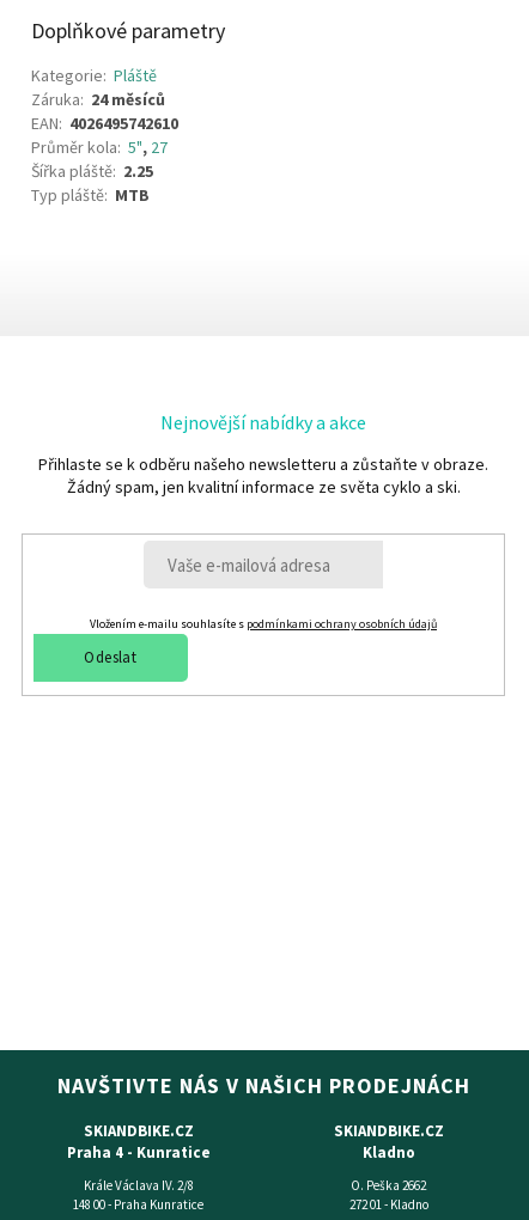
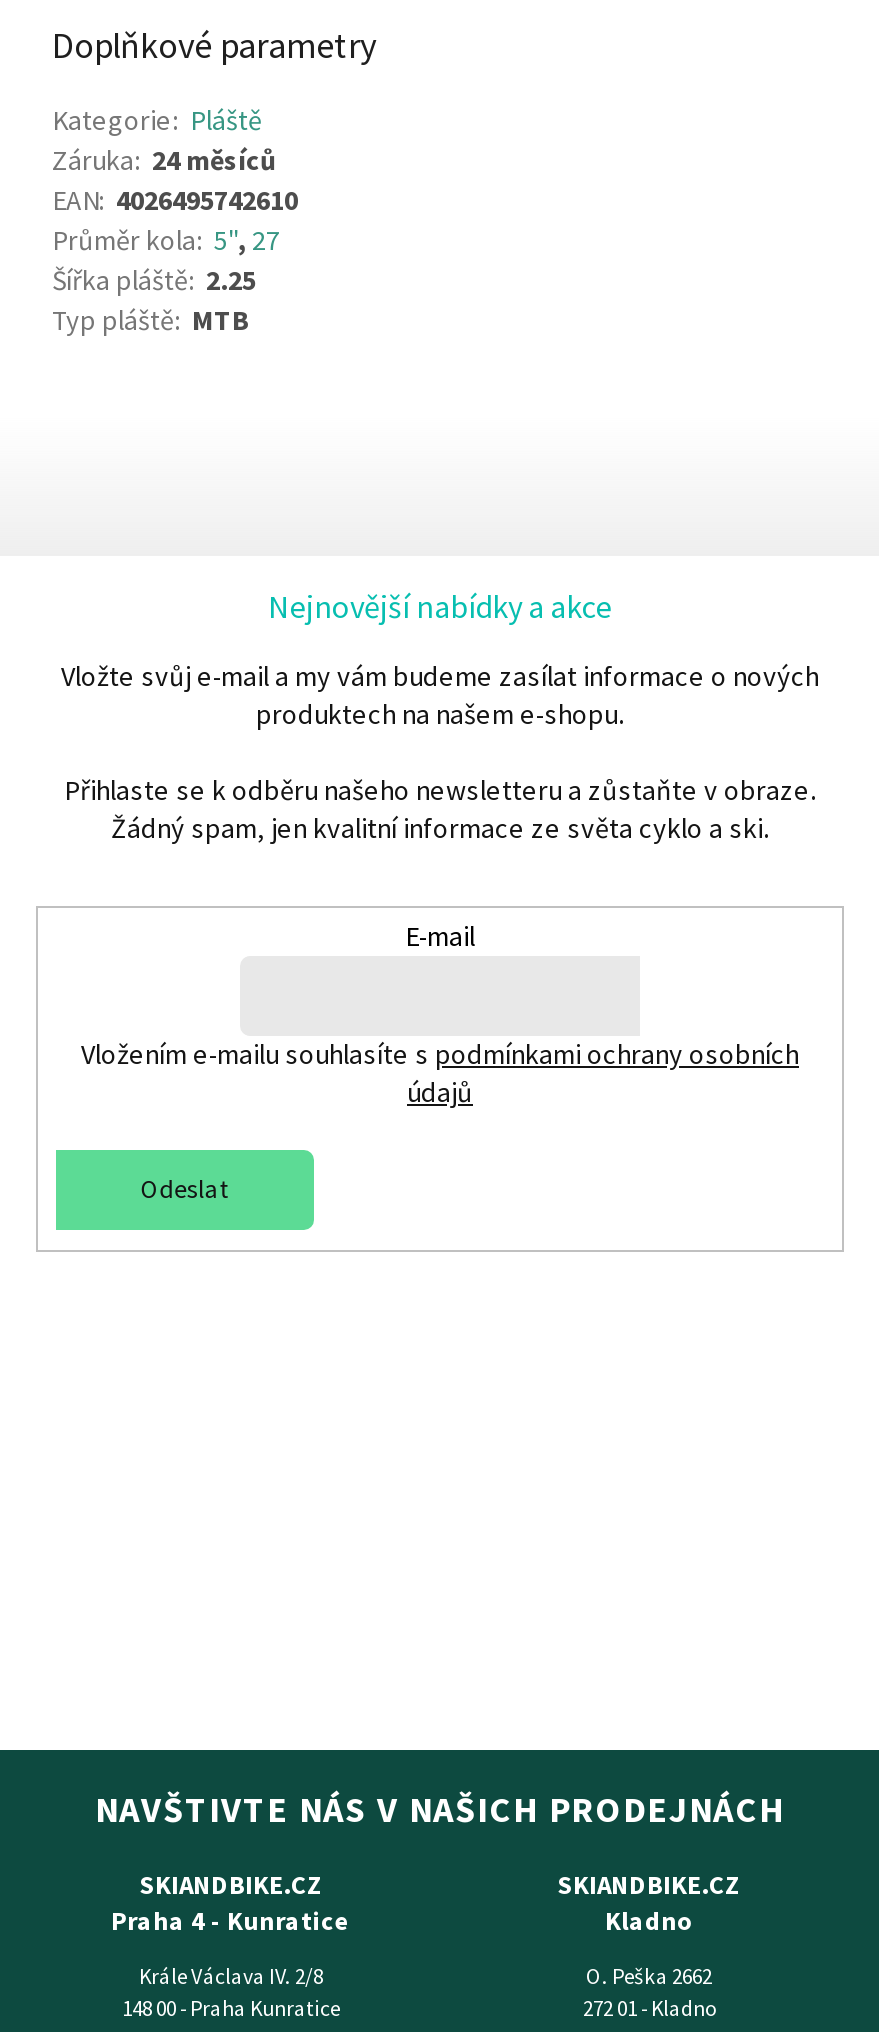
moved [160,411,366,435] -> [268,586,612,626]: Nejnovější nabídky a akce
none -> [61,658,819,732] Vložte svůj e-mail a my vám budeme zasílat informace o nových | produktech na našem e-shopu.
[90,616,437,632] Vložením e-mailu souhlasíte s podmínkami ochrany osobních údajů -> [81,918,799,1110] E-mail | Vložením e-mailu souhlasíte s podmínkami ochrany osobních | údajů
moved [84,647,137,668] -> [141,1172,228,1206]: Odeslat

